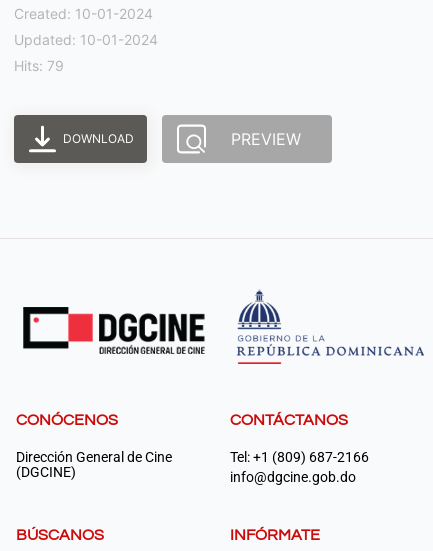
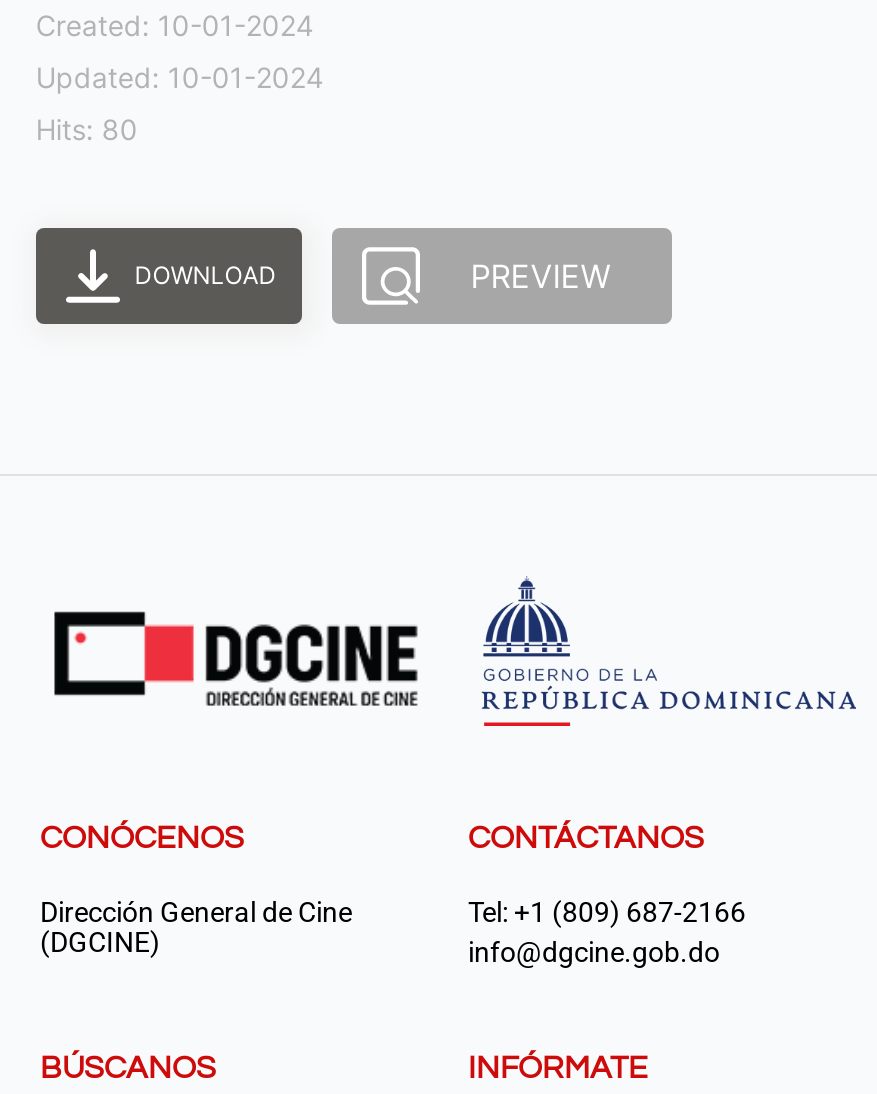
[14,57,64,74] Hits: 79 -> [36,112,138,146] Hits: 80

